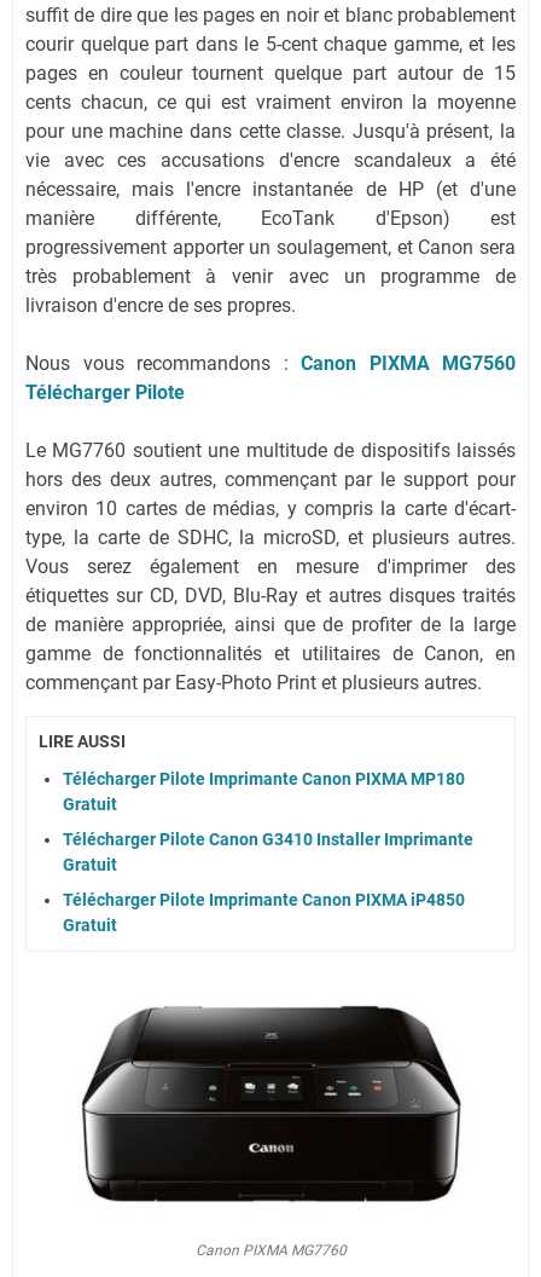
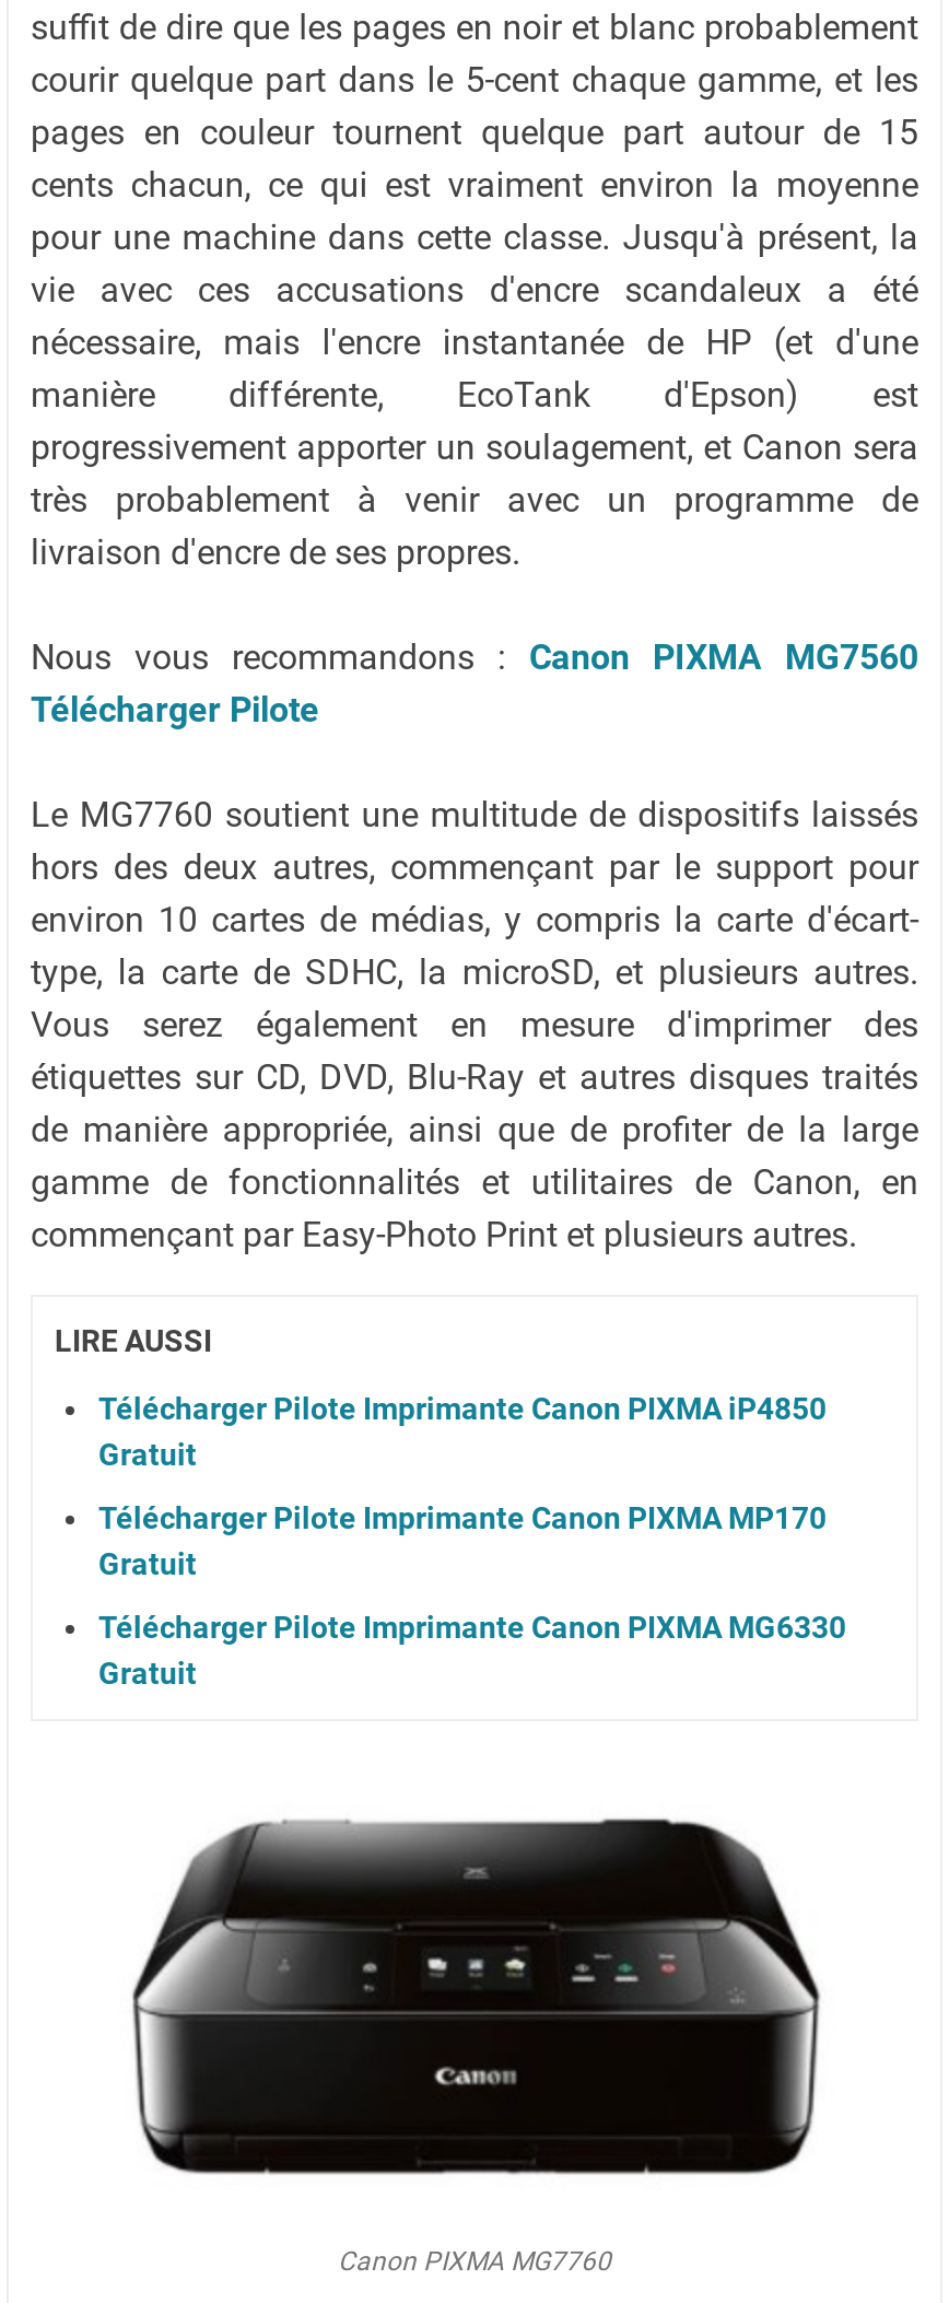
[63,769,465,788] Télécharger Pilote Imprimante Canon PIXMA MP180 -> none
[63,829,473,848] Télécharger Pilote Canon G3410 Installer Imprimante -> [98,1499,827,1534] Télécharger Pilote Imprimante Canon PIXMA MP170
none -> [98,1609,846,1644] Télécharger Pilote Imprimante Canon PIXMA MG6330
moved [63,890,465,909] -> [98,1390,827,1425]: Télécharger Pilote Imprimante Canon PIXMA iP4850

